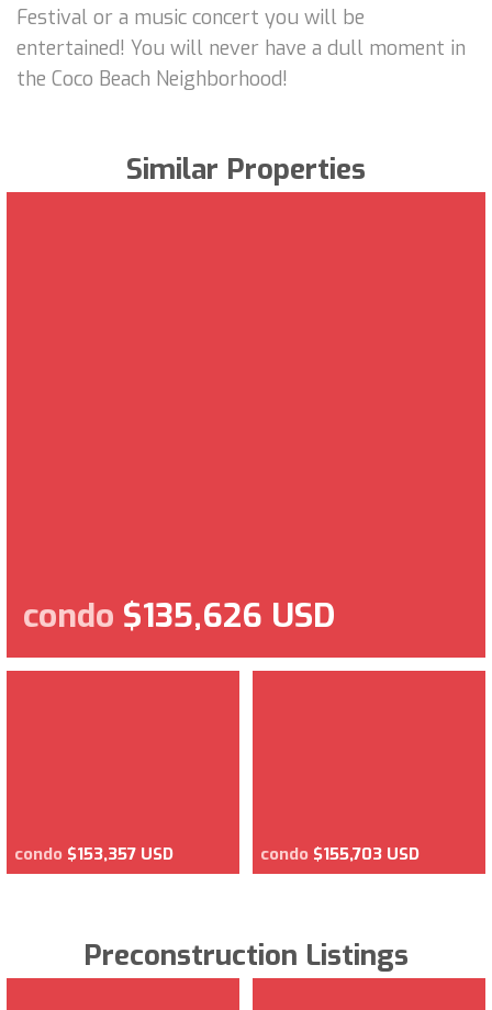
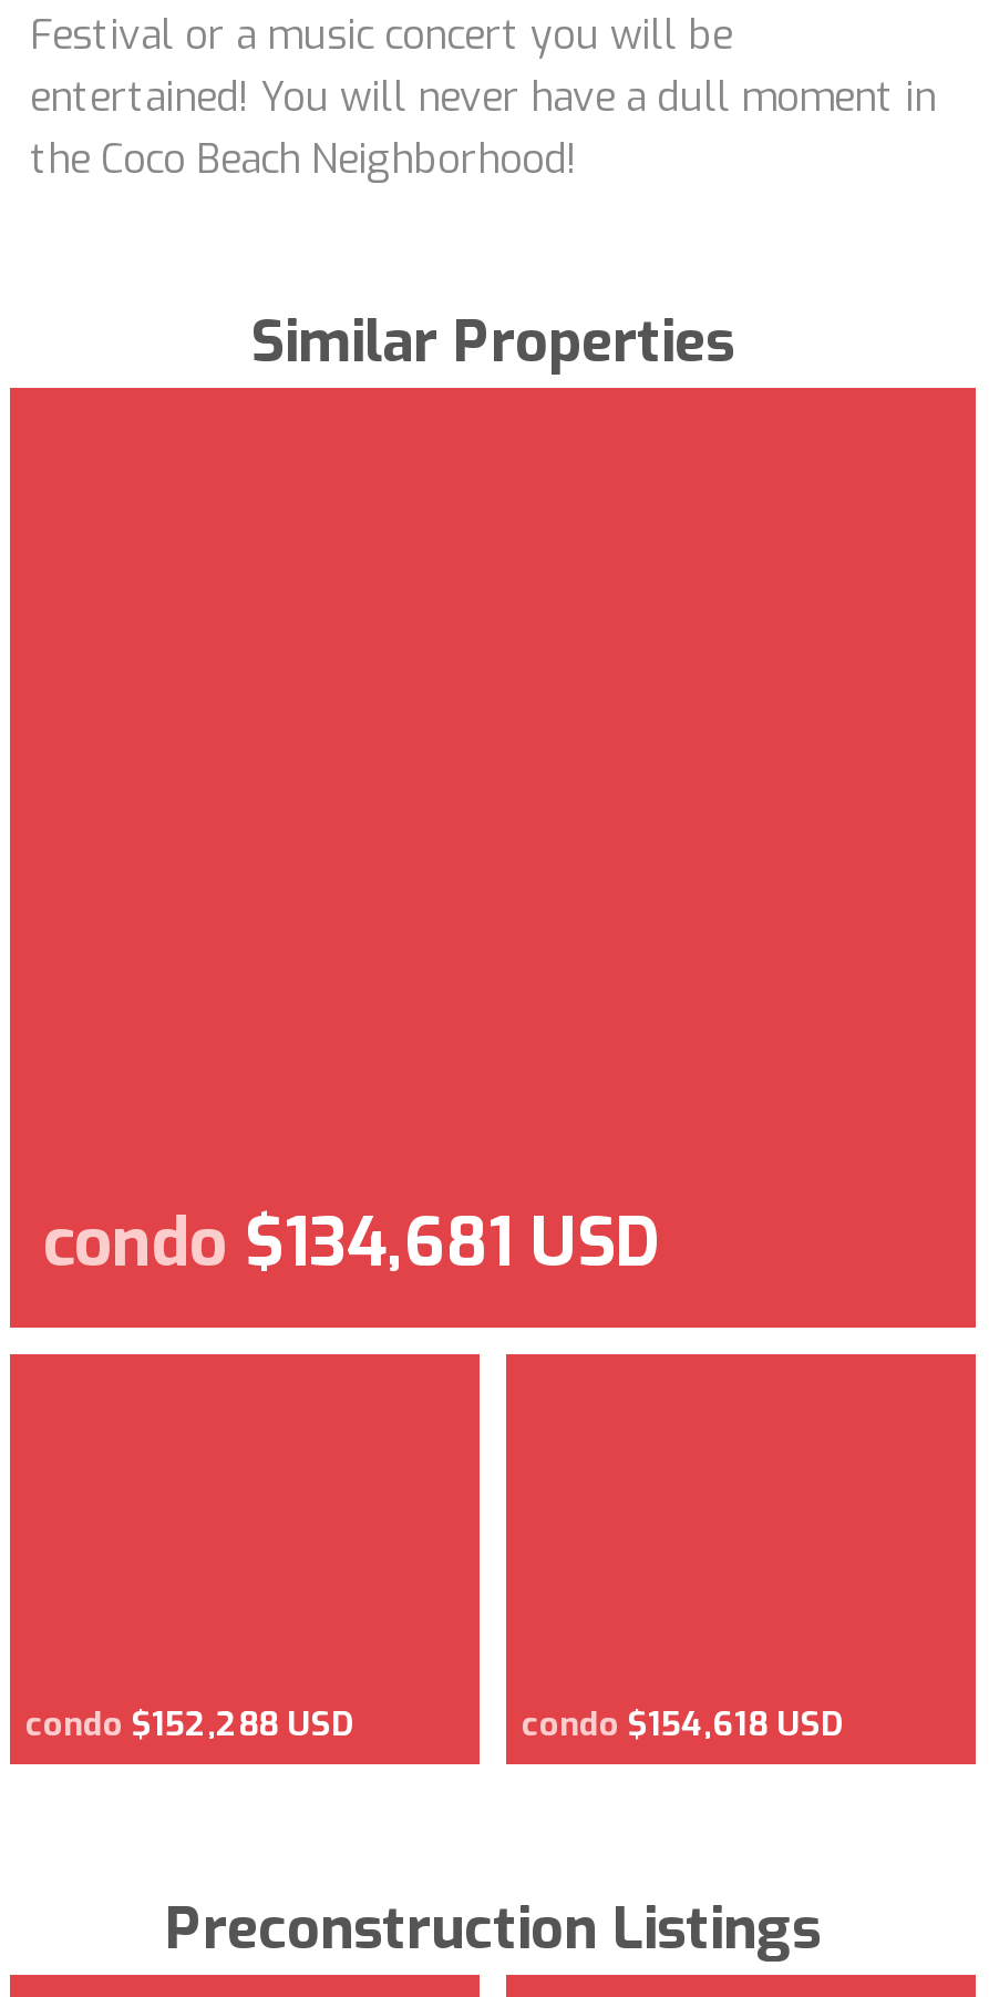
[23,593,335,637] condo $135,626 USD -> [43,1198,659,1287] condo $134,681 USD
[14,843,174,865] condo $153,357 USD -> [25,1701,353,1745] condo $152,288 USD
[260,843,420,865] condo $155,703 USD -> [522,1701,843,1745] condo $154,618 USD

